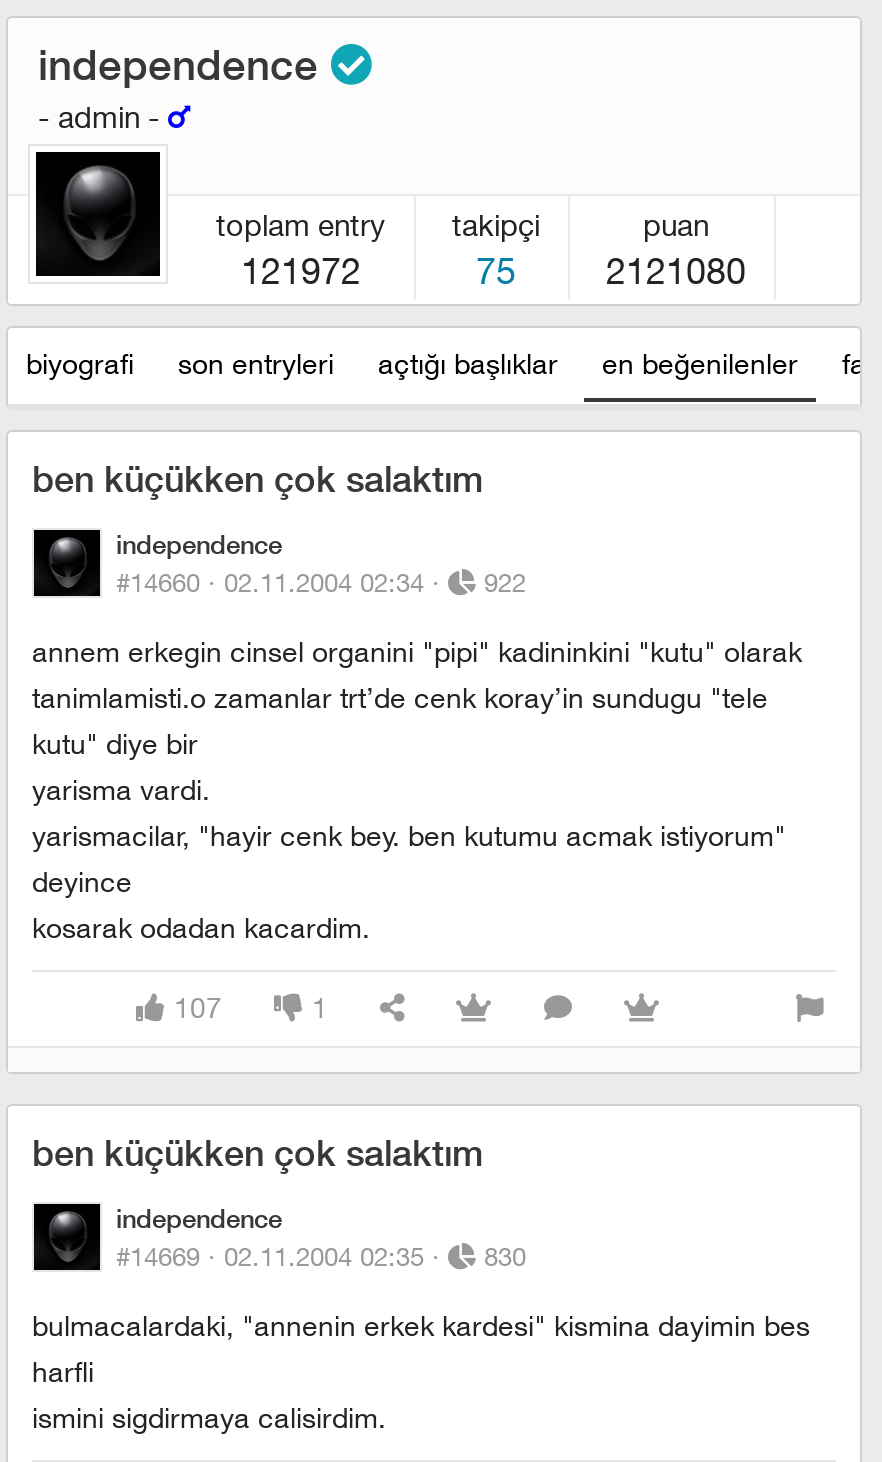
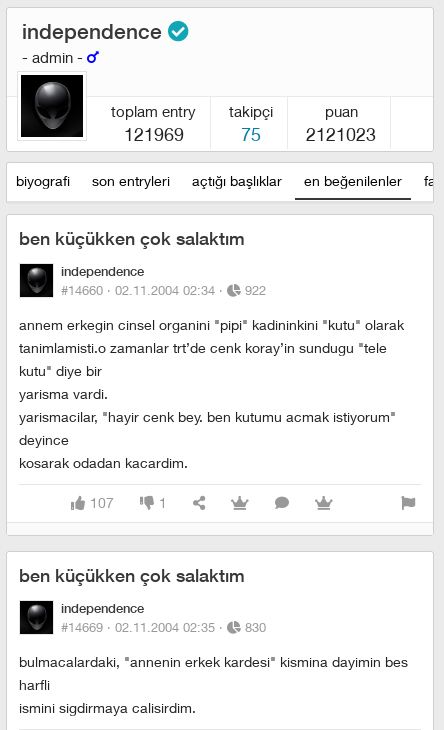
[241,248,361,292] 121972 -> [123,123,183,145] 121969
[606,248,746,292] 2121080 -> [306,123,376,145] 2121023

